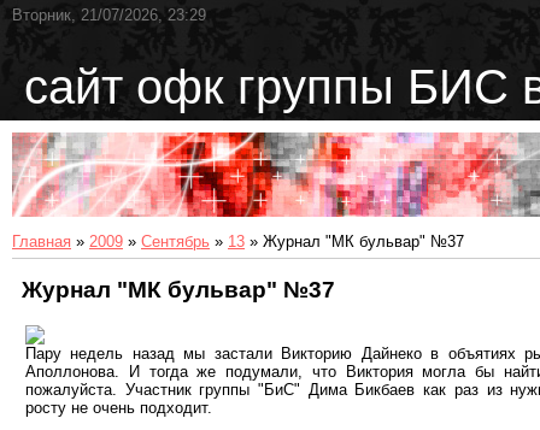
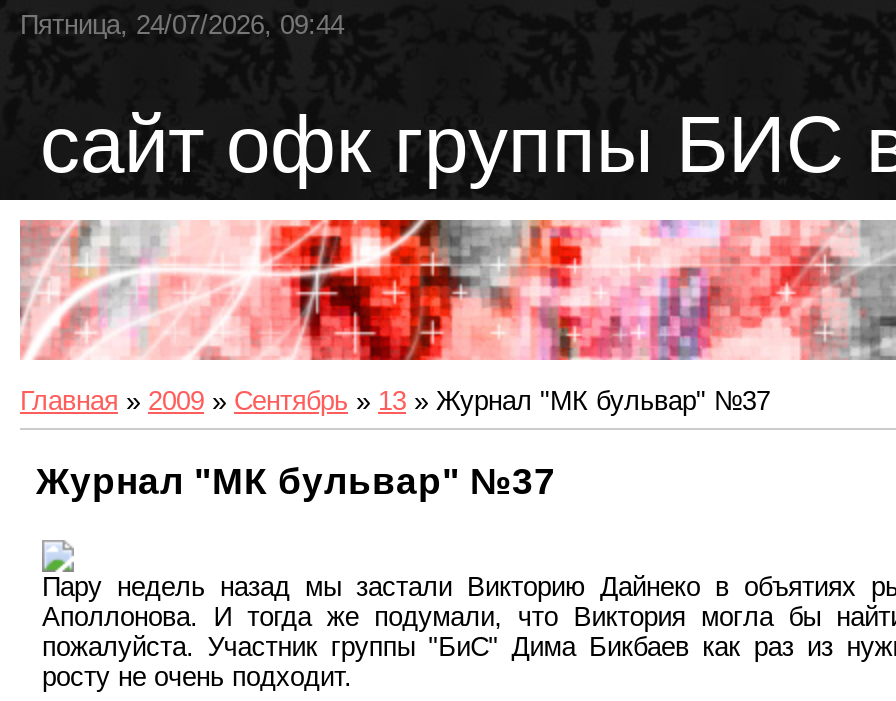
[12,6,206,24] Вторник, 21/07/2026, 23:29 -> [20,10,344,40] Пятница, 24/07/2026, 09:44

